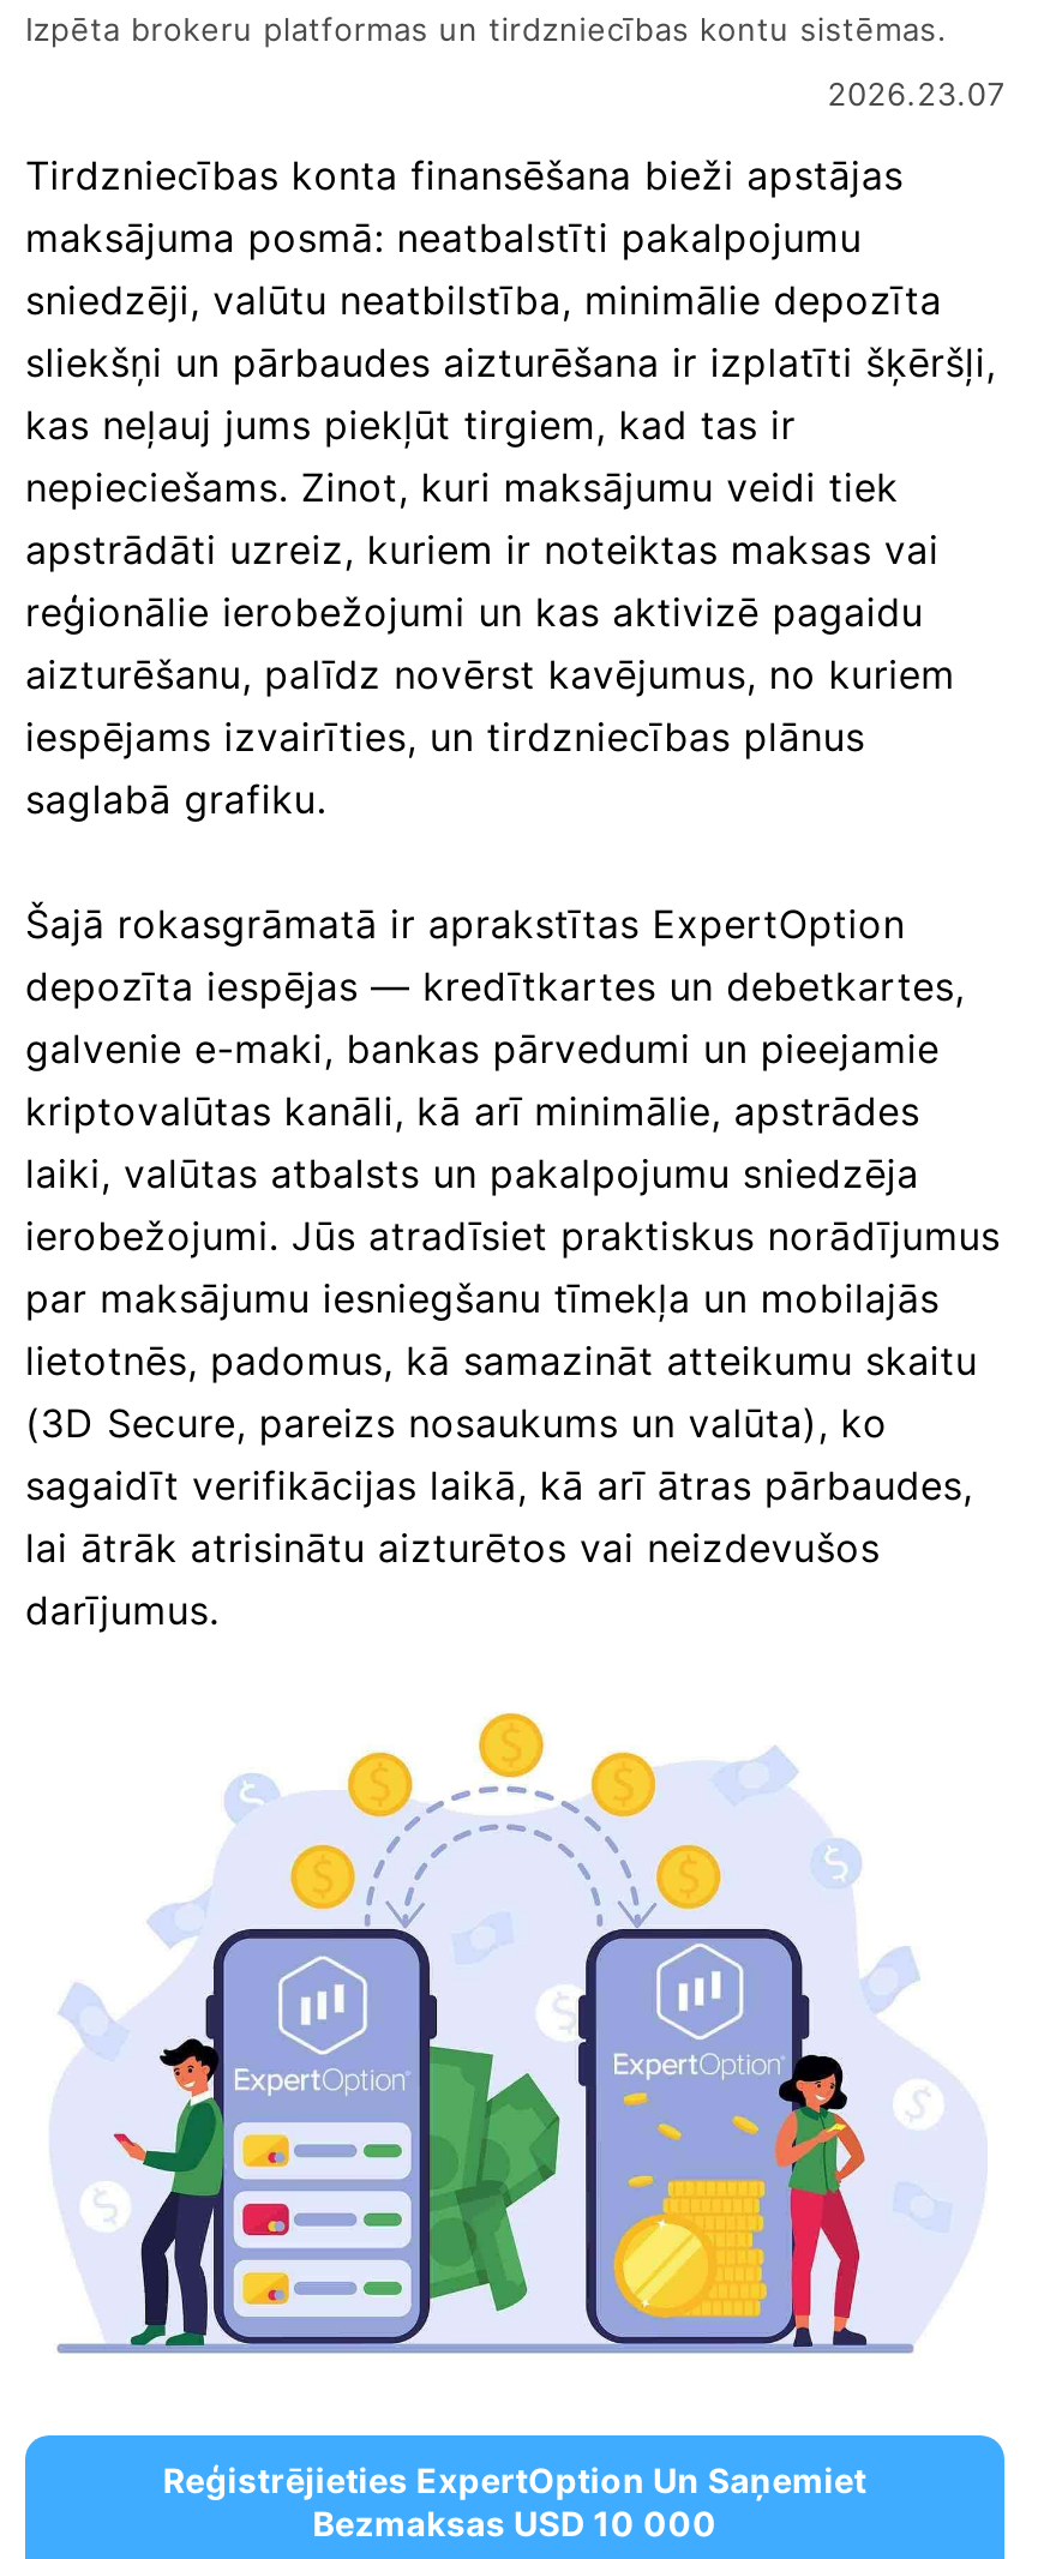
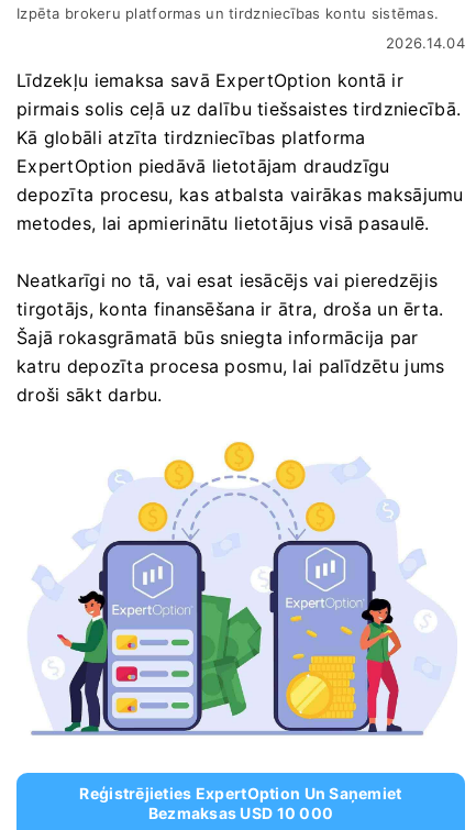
[827,74,1004,113] 2026.23.07 -> [386,34,465,52] 2026.14.04
[25,151,996,823] Tirdzniecības konta finansēšana bieži apstājas | maksājuma posmā: neatbalstīti pakalpojumu | sniedzēji, valūtu neatbilstība, minimālie depozīta | sliekšņi un pārbaudes aizturēšana ir izplatīti šķēršļi, | kas neļauj jums piekļūt tirgiem, kad tas ir | nepieciešams. Zinot, kuri maksājumu veidi tiek | apstrādāti uzreiz, kuriem ir noteiktas maksas vai | reģionālie ierobežojumi un kas aktivizē pagaidu | aizturēšanu, palīdz novērst kavējumus, no kuriem | iespējams izvairīties, un tirdzniecības plānus | saglabā grafiku. -> [16,69,464,234] Līdzekļu iemaksa savā ExpertOption kontā ir | pirmais solis ceļā uz dalību tiešsaistes tirdzniecībā. | Kā globāli atzīta tirdzniecības platforma | ExpertOption piedāvā lietotājam draudzīgu | depozīta procesu, kas atbalsta vairākas maksājumu | metodes, lai apmierinātu lietotājus visā pasaulē.
[25,900,1000,1634] Šajā rokasgrāmatā ir aprakstītas ExpertOption | depozīta iespējas — kredītkartes un debetkartes, | galvenie e-maki, bankas pārvedumi un pieejamie | kriptovalūtas kanāli, kā arī minimālie, apstrādes | laiki, valūtas atbalsts un pakalpojumu sniedzēja | ierobežojumi. Jūs atradīsiet praktiskus norādījumus | par maksājumu iesniegšanu tīmekļa un mobilajās | lietotnēs, padomus, kā samazināt atteikumu skaitu | (3D Secure, pareizs nosaukums un valūta), ko | sagaidīt verifikācijas laikā, kā arī ātras pārbaudes, | lai ātrāk atrisinātu aizturētos vai neizdevušos | darījumus. -> [16,269,445,406] Neatkarīgi no tā, vai esat iesācējs vai pieredzējis | tirgotājs, konta finansēšana ir ātra, droša un ērta. | Šajā rokasgrāmatā būs sniegta informācija par | katru depozīta procesa posmu, lai palīdzētu jums | droši sākt darbu.

